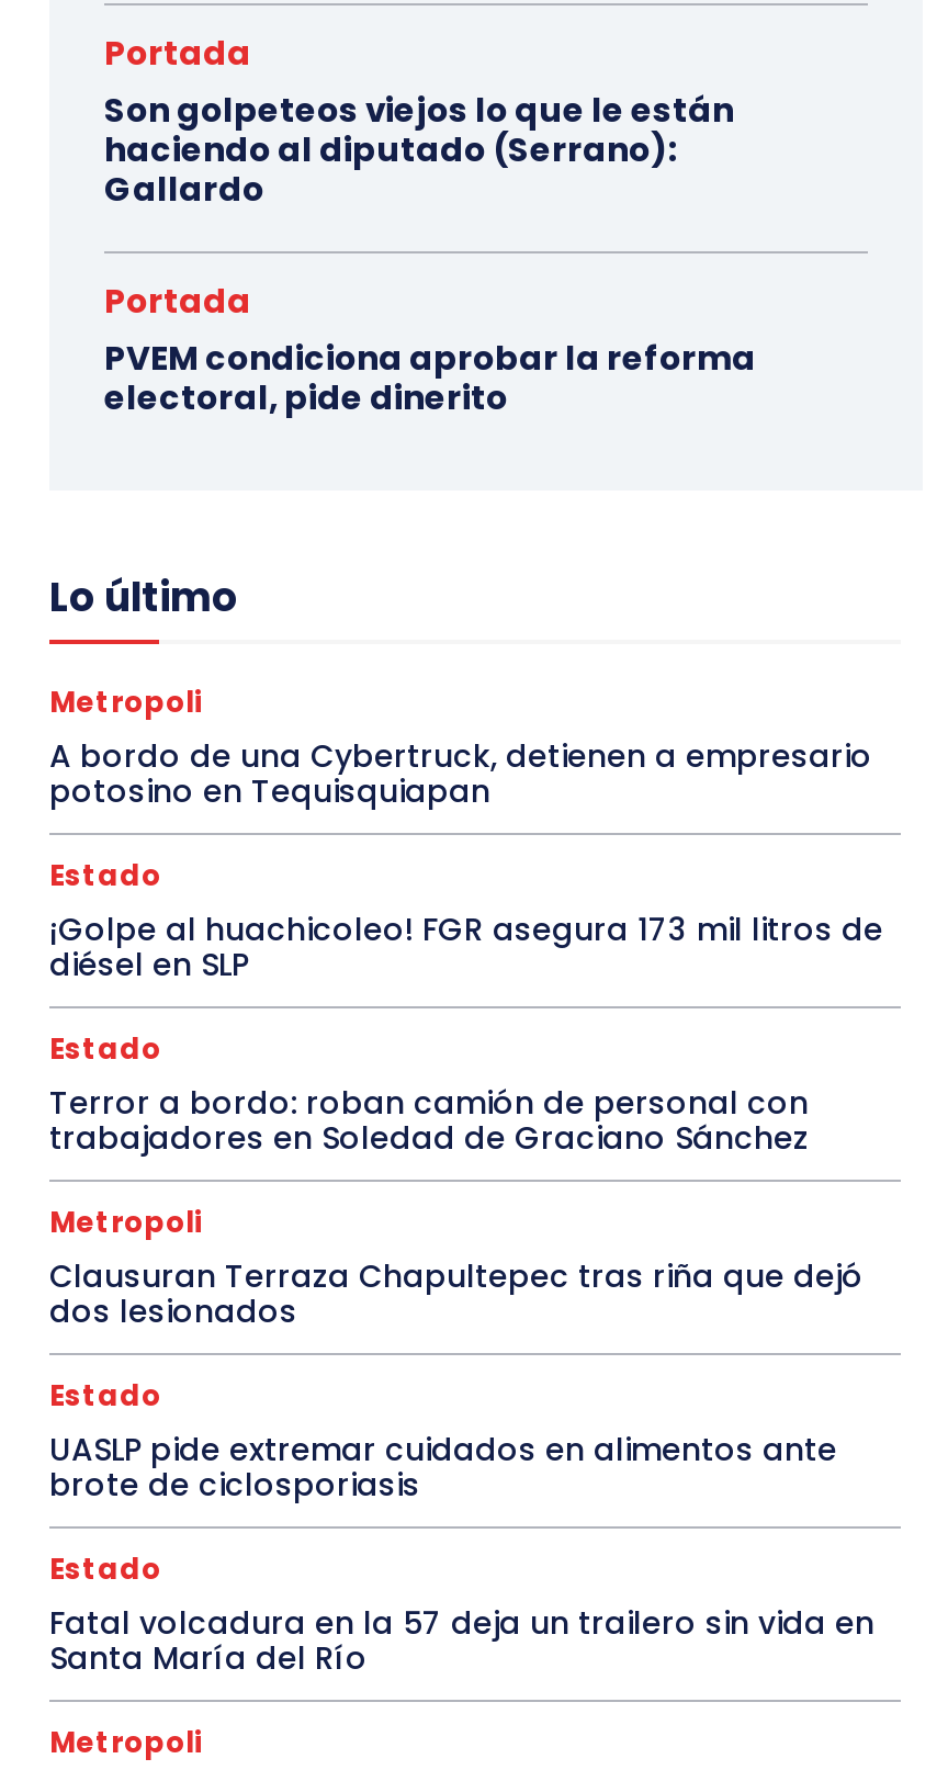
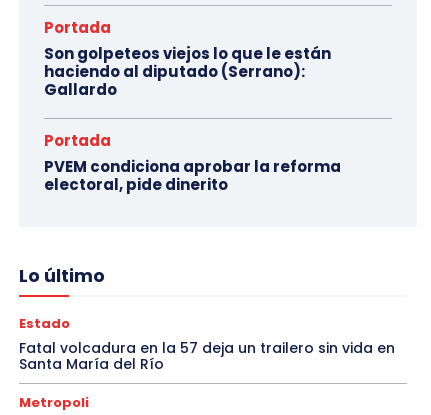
[49,681,883,1507] Metropoli | A bordo de una Cybertruck, detienen a empresario | potosino en Tequisquiapan | Estado | ¡Golpe al huachicoleo! FGR asegura 173 mil litros de | diésel en SLP | Estado | Terror a bordo: roban camión de personal con | trabajadores en Soledad de Graciano Sánchez | Metropoli | Clausuran Terraza Chapultepec tras riña que dejó | dos lesionados | Estado | UASLP pide extremar cuidados en alimentos ante | brote de ciclosporiasis -> none

